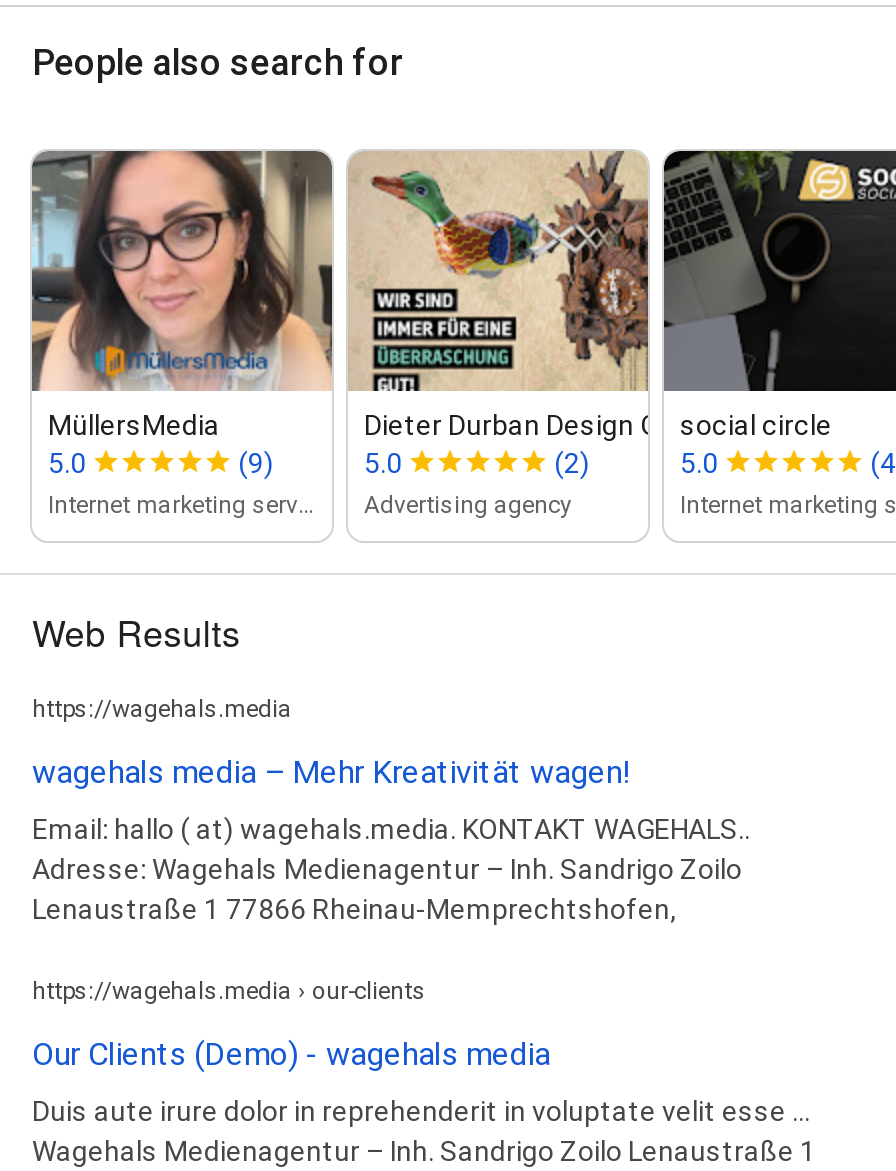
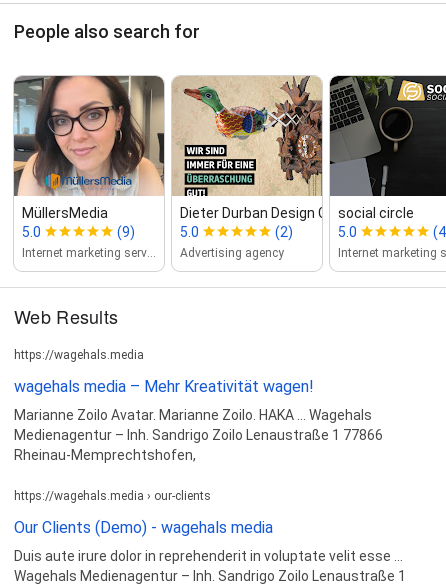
[32,812,750,924] Email: hallo ( at) wagehals.media. KONTAKT WAGEHALS.. | Adresse: Wagehals Medienagentur – Inh. Sandrigo Zoilo | Lenaustraße 1 77866 Rheinau-Memprechtshofen, -> [14,407,383,463] Marianne Zoilo Avatar. Marianne Zoilo. HAKA ... Wagehals | Medienagentur – Inh. Sandrigo Zoilo Lenaustraße 1 77866 | Rheinau-Memprechtshofen,

